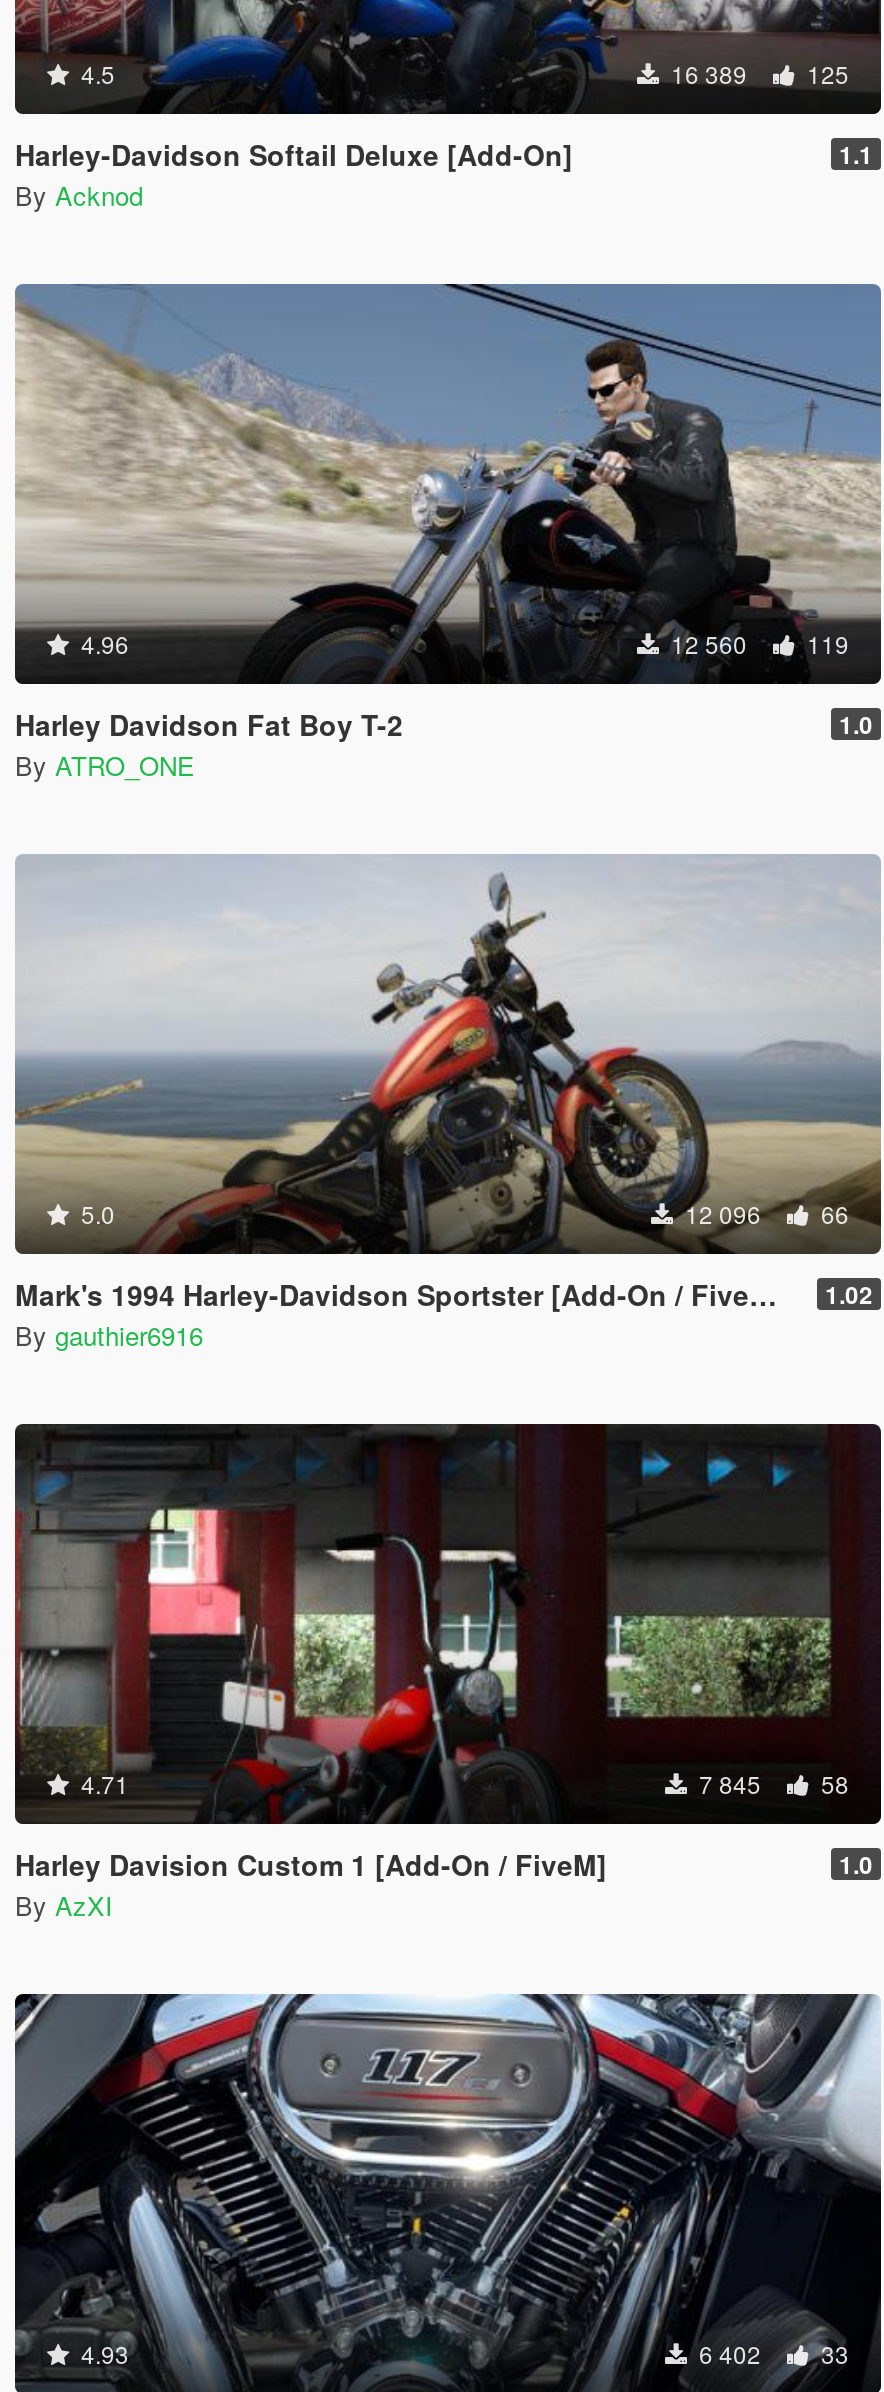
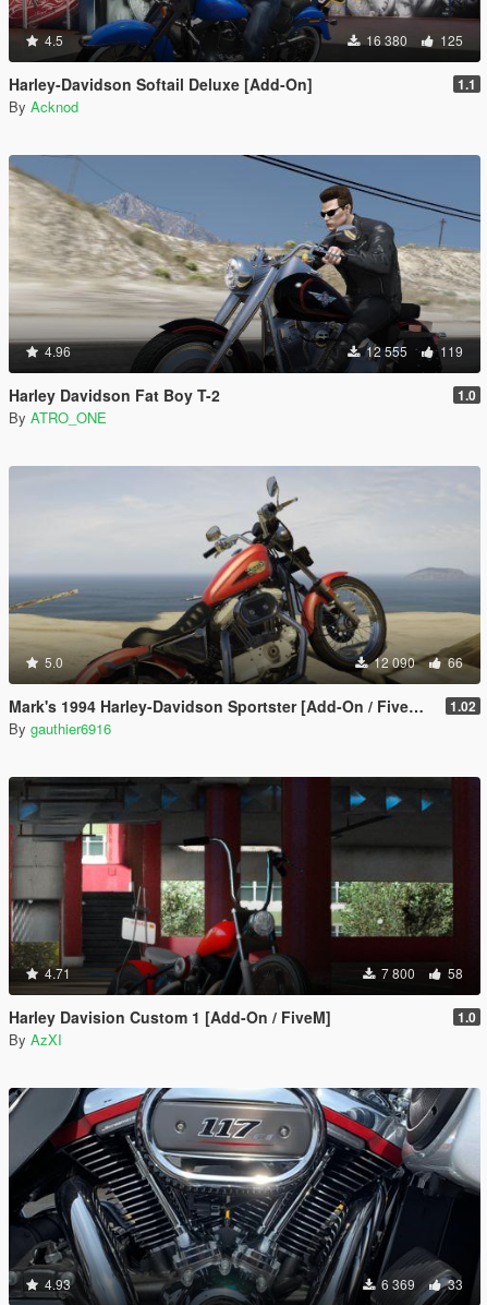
[665,56,849,90] 16 389 125 -> [363,31,463,49] 16 380 125
[665,626,849,660] 12 560 119 -> [363,342,463,360] 12 555 119
[679,1196,849,1230] 12 096 66 -> [370,652,463,671] 12 090 66
[693,1766,849,1800] 7 845 58 -> [378,963,463,982] 7 800 58
[693,2336,767,2370] 6 402 -> [378,1274,418,1293] 6 369

